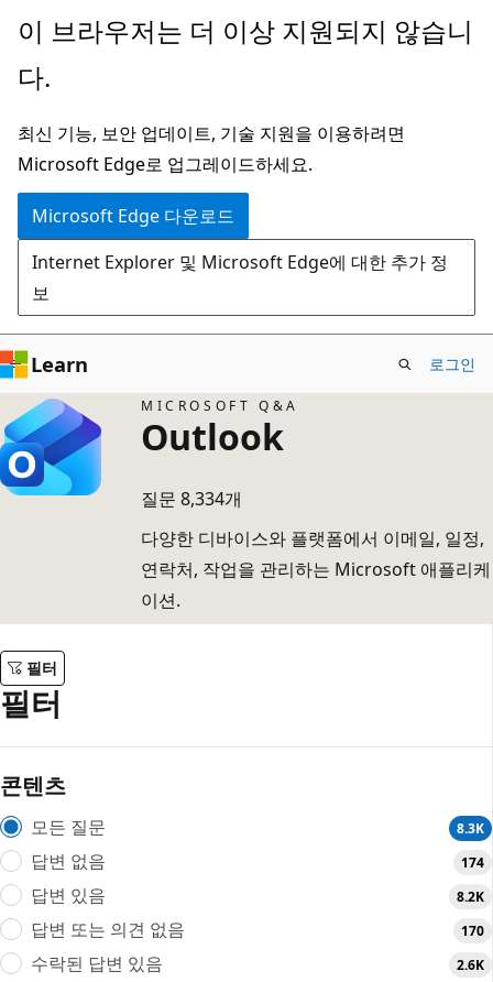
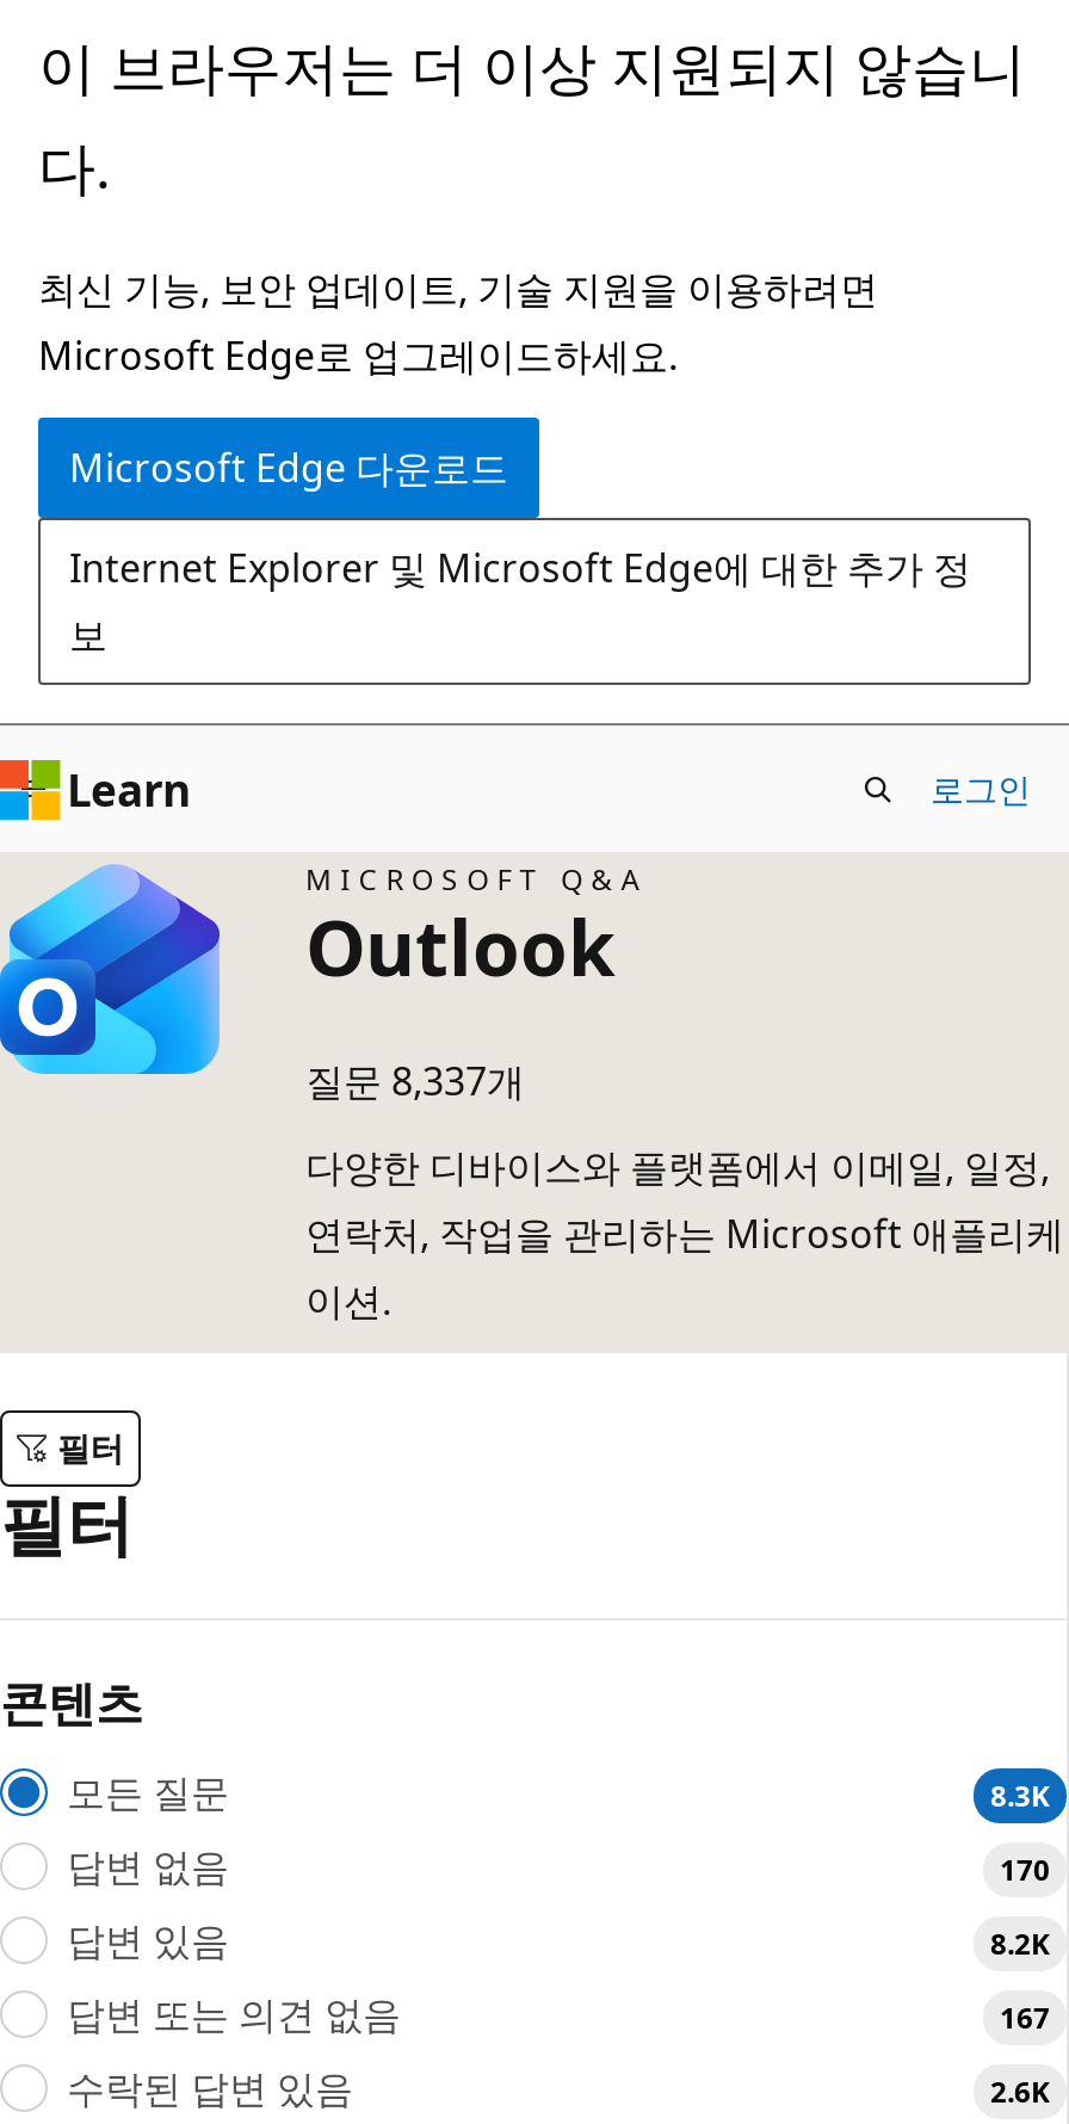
[141,487,242,511] 질문 8,334개 -> [305,1055,525,1107] 질문 8,337개
[461,853,484,871] 174 -> [1000,1848,1050,1889] 170
[461,921,484,940] 170 -> [1000,1996,1050,2037] 167

